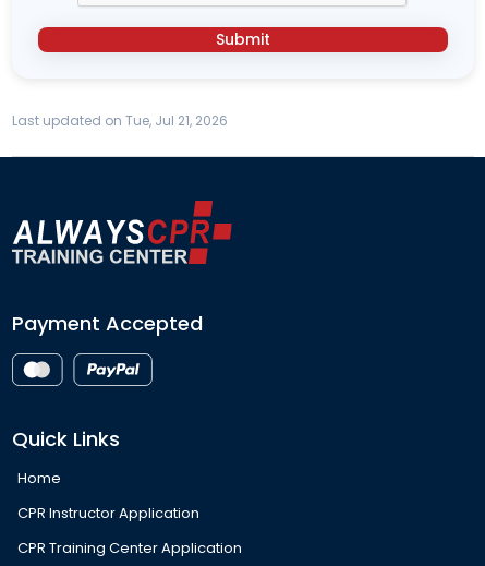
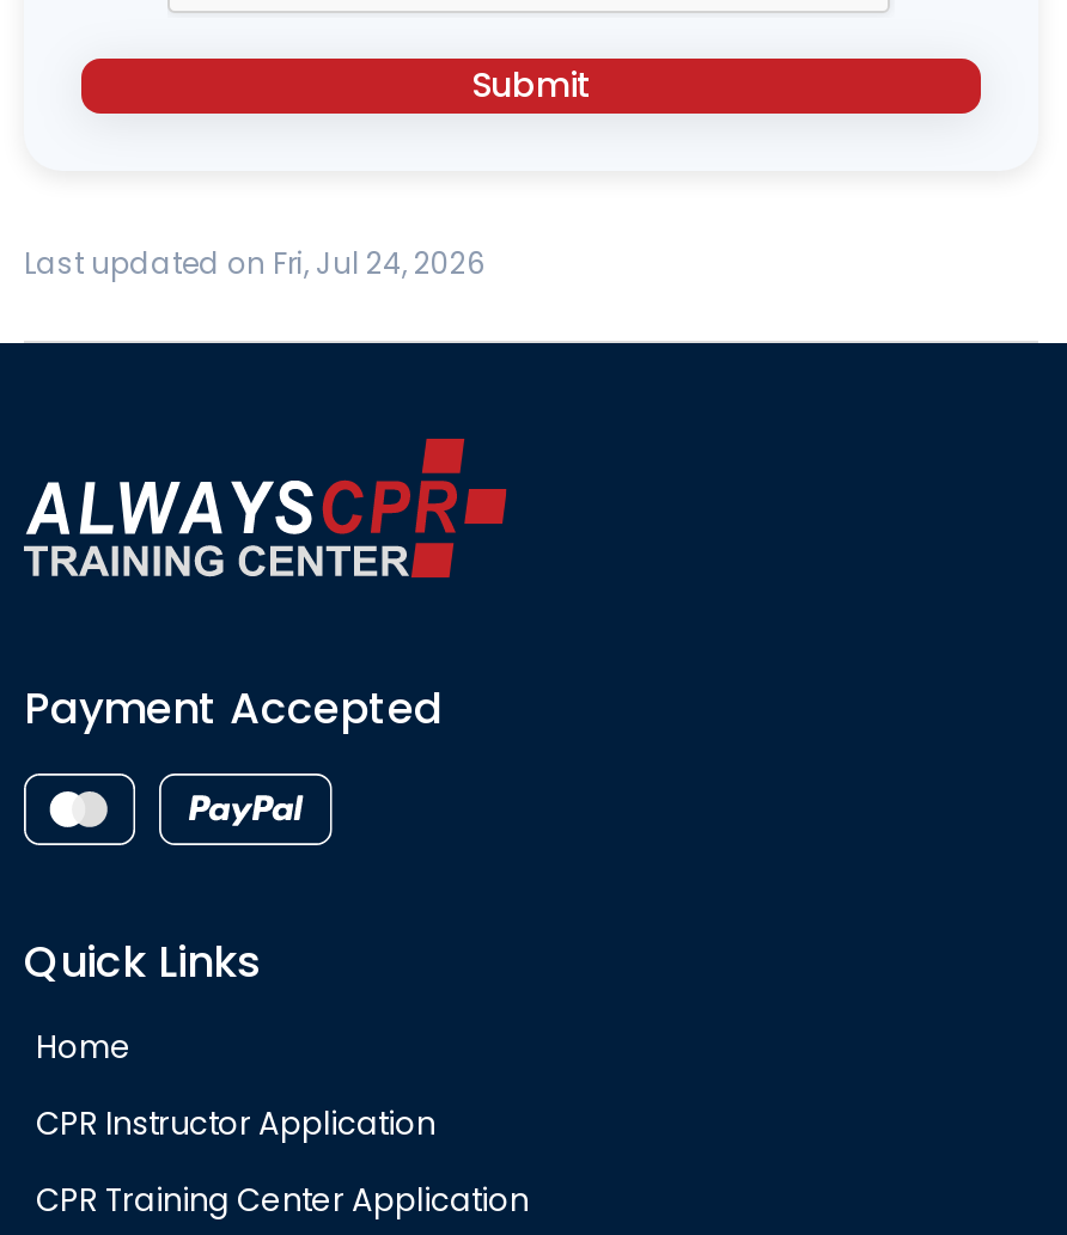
[12,111,228,130] Last updated on Tue, Jul 21, 2026 -> [24,243,486,283] Last updated on Fri, Jul 24, 2026

